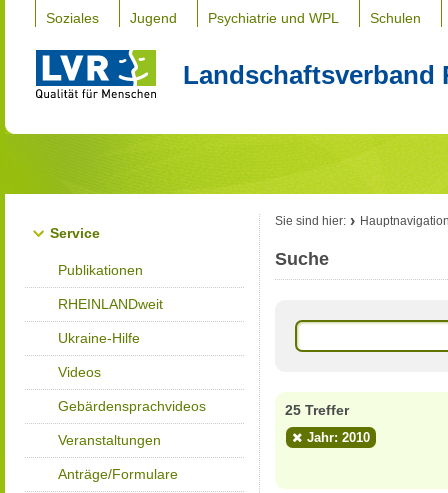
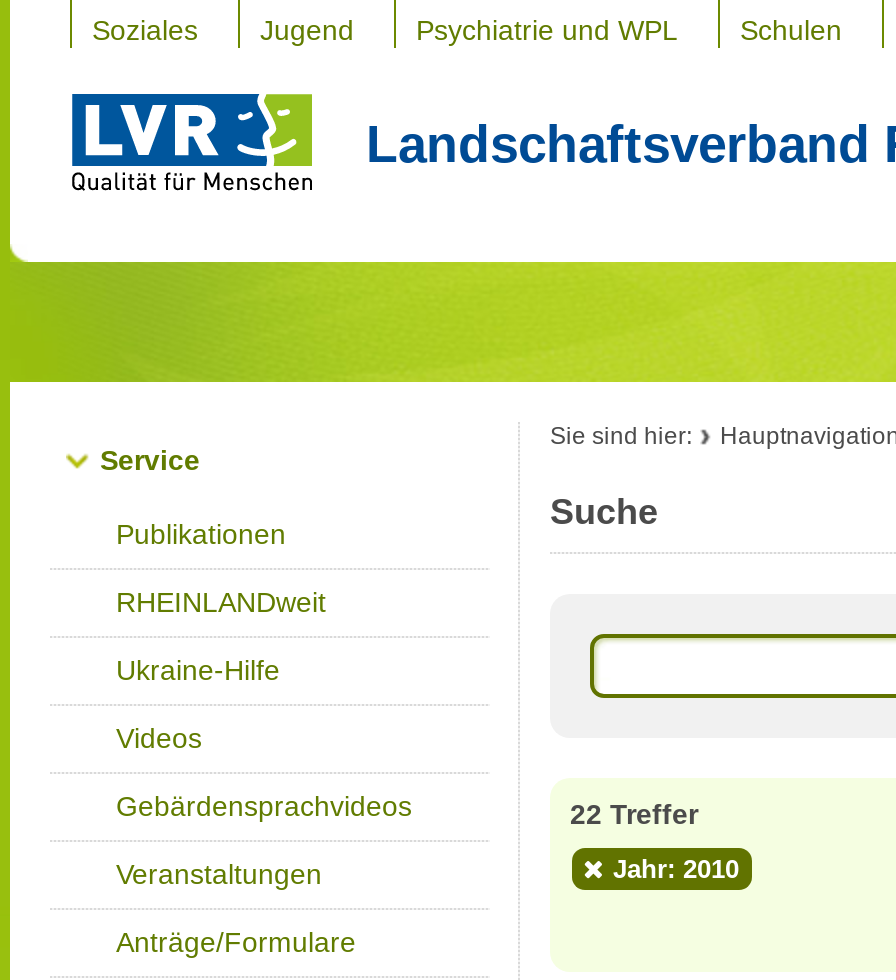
[285,402,349,418] 25 Treffer -> [570,798,698,830] 22 Treffer

